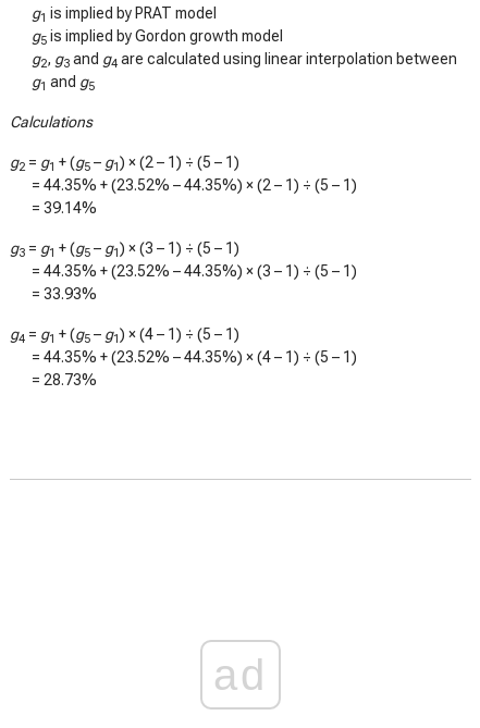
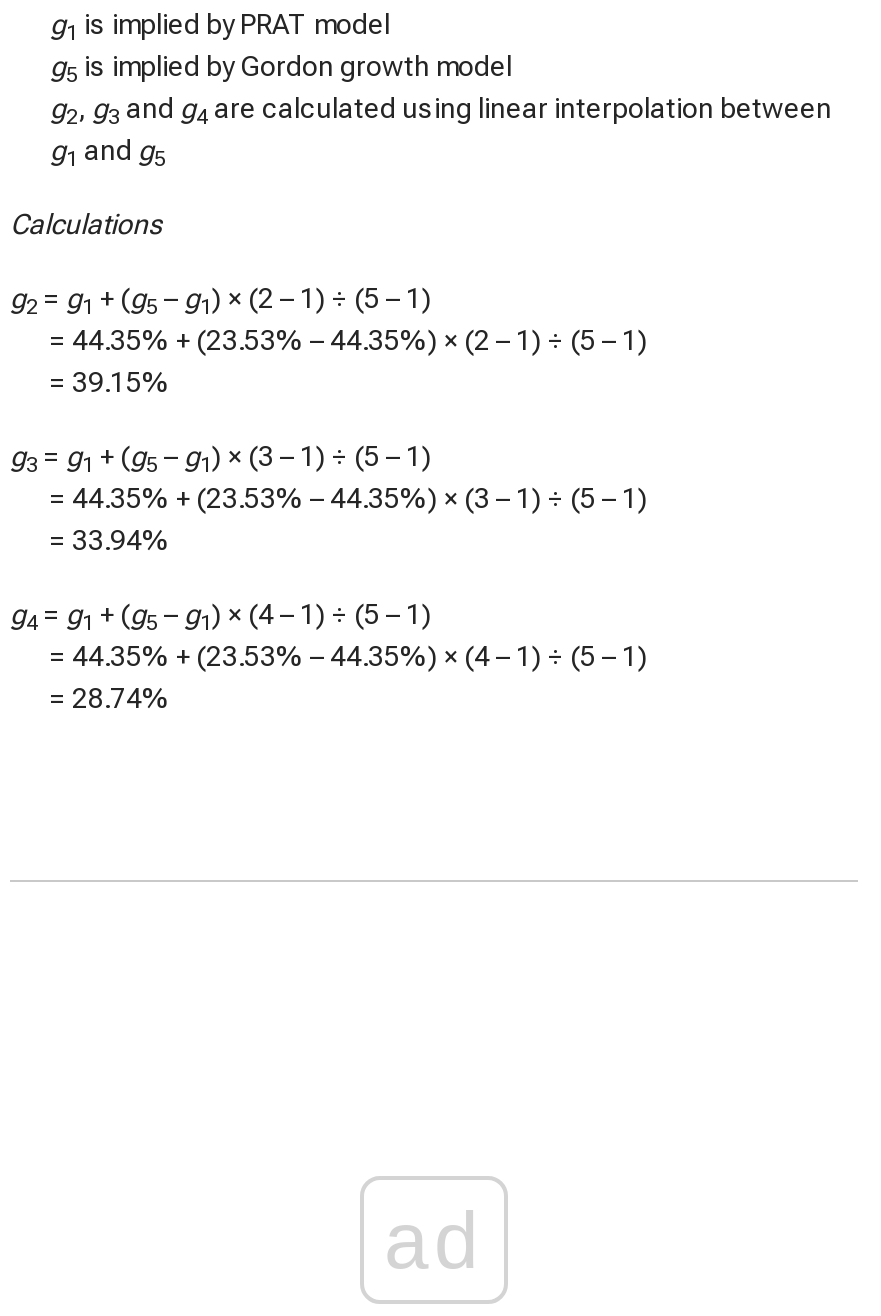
[32,176,357,194] = 44.35% + (23.52% – 44.35%) × (2 – 1) ÷ (5 – 1) -> [50,324,648,356] = 44.35% + (23.53% – 44.35%) × (2 – 1) ÷ (5 – 1)
[32,199,97,217] = 39.14% -> [50,366,170,398] = 39.15%
[32,262,357,280] = 44.35% + (23.52% – 44.35%) × (3 – 1) ÷ (5 – 1) -> [50,482,648,514] = 44.35% + (23.53% – 44.35%) × (3 – 1) ÷ (5 – 1)
[32,285,97,303] = 33.93% -> [50,524,170,556] = 33.94%
[32,348,357,366] = 44.35% + (23.52% – 44.35%) × (4 – 1) ÷ (5 – 1) -> [50,640,648,672] = 44.35% + (23.53% – 44.35%) × (4 – 1) ÷ (5 – 1)
[32,371,97,388] = 28.73% -> [50,682,170,714] = 28.74%

